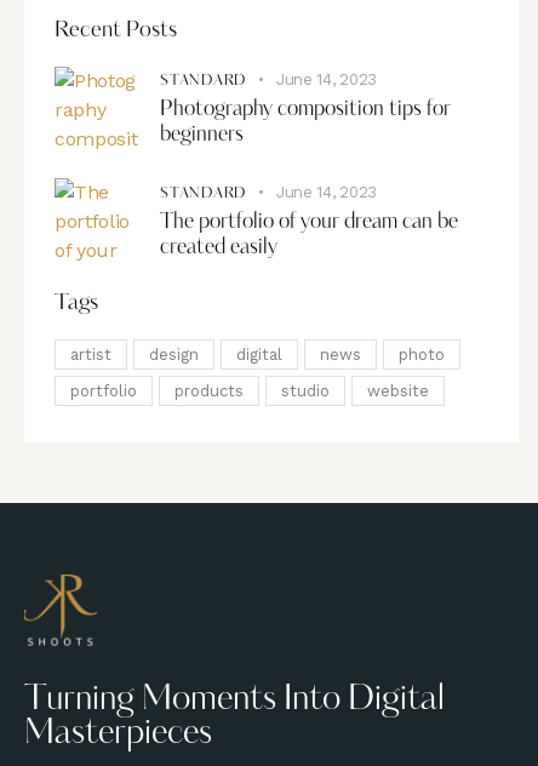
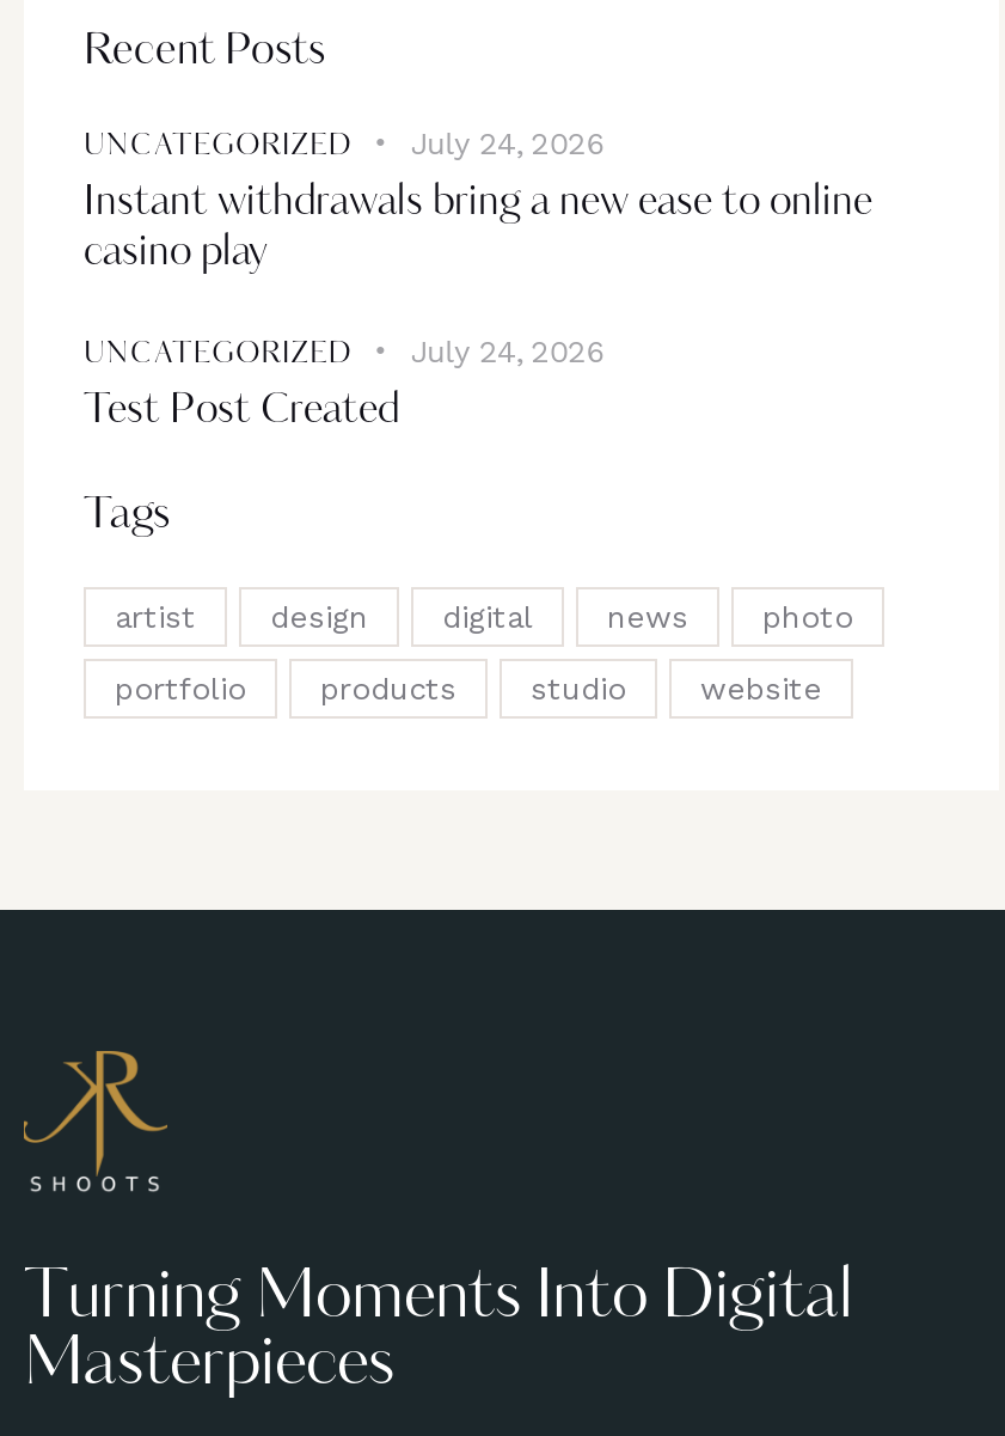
[160,71,377,89] STANDARD | June 14, 2023 -> [84,125,604,161] UNCATEGORIZED | July 24, 2026
[160,100,451,146] Photography composition tips for | beginners -> [84,182,872,273] Instant withdrawals bring a new ease to online | casino play
[160,183,377,201] STANDARD | June 14, 2023 -> [84,334,604,370] UNCATEGORIZED | July 24, 2026
[160,212,458,258] The portfolio of your dream can be | created easily -> [84,391,399,432] Test Post Created

